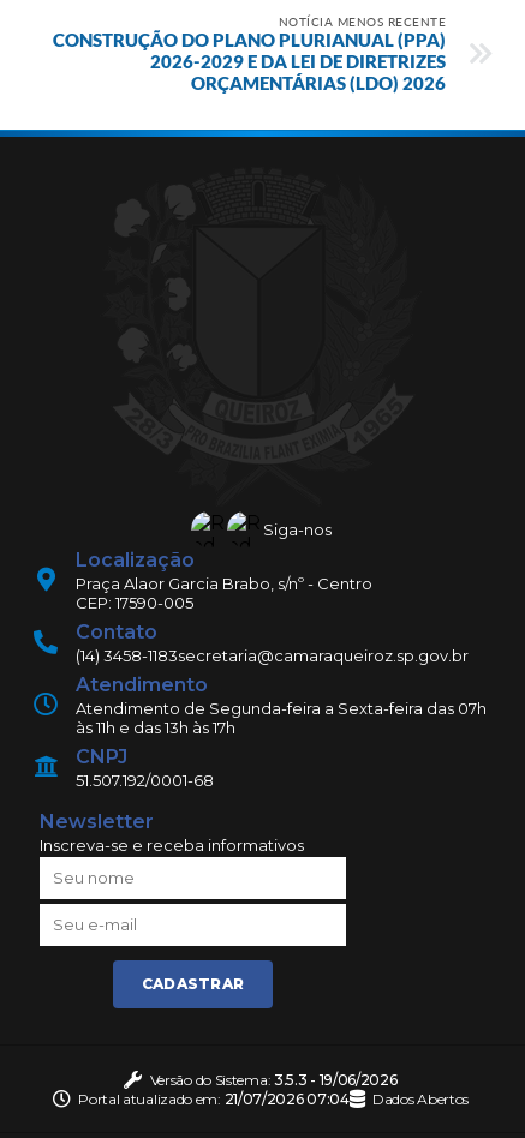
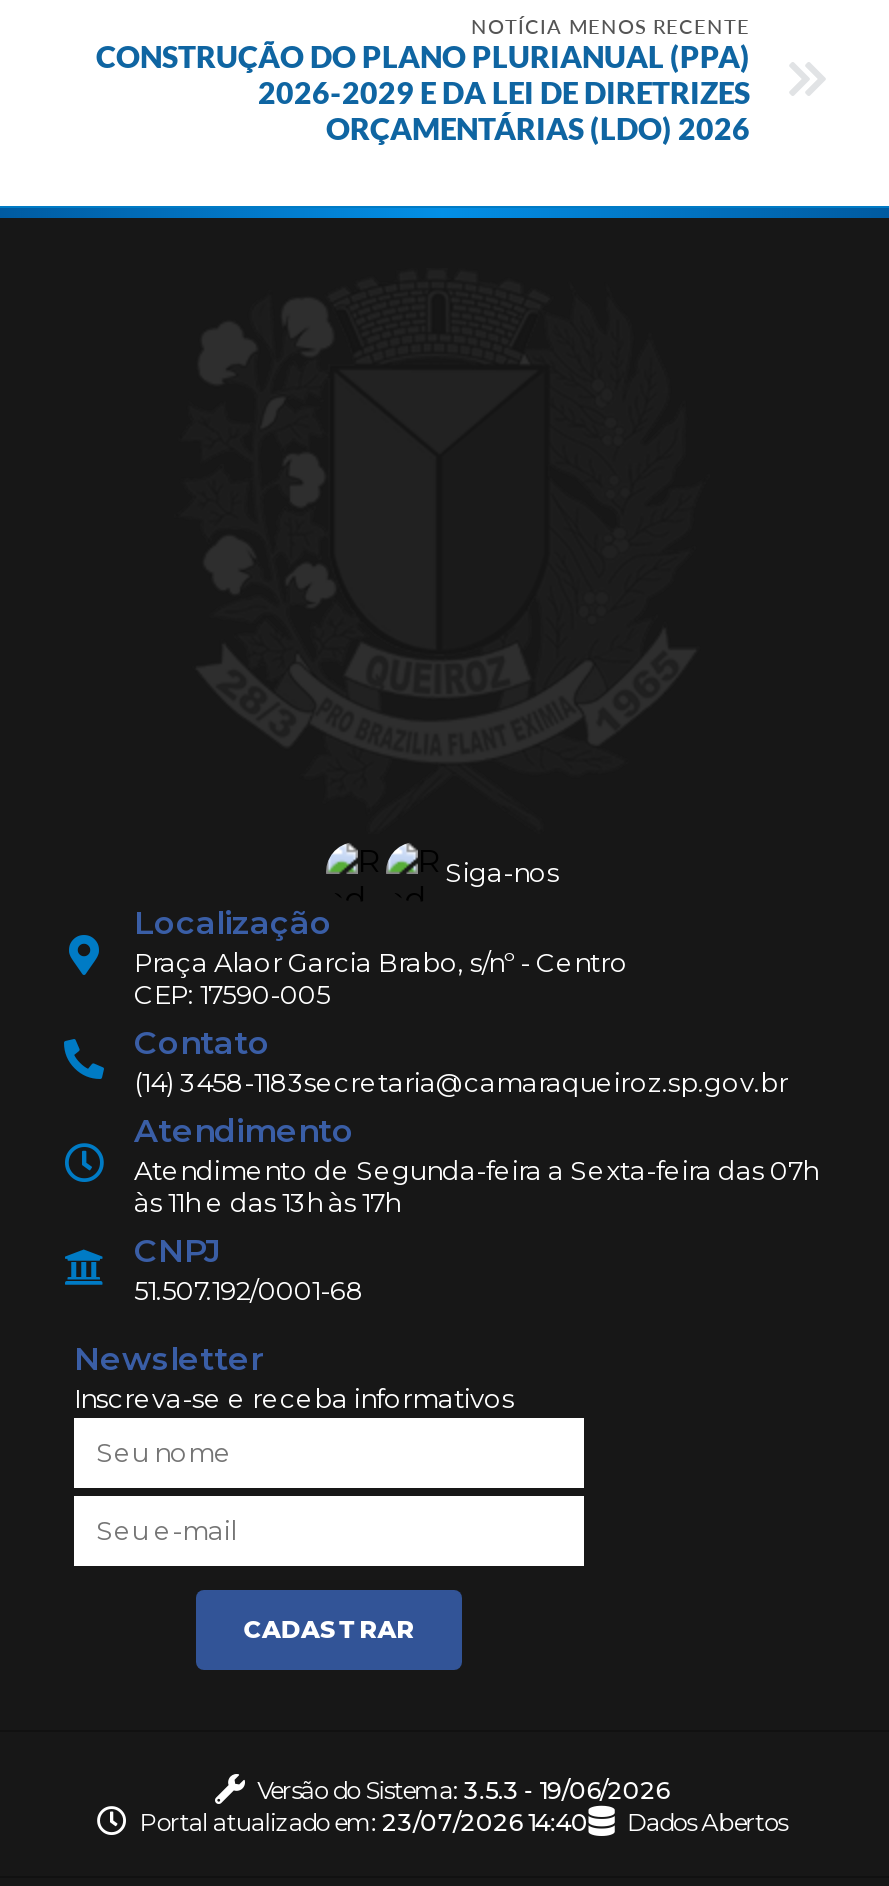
[78,1090,349,1108] Portal atualizado em: 21/07/2026 07:04 -> [139,1806,588,1836] Portal atualizado em: 23/07/2026 14:40

